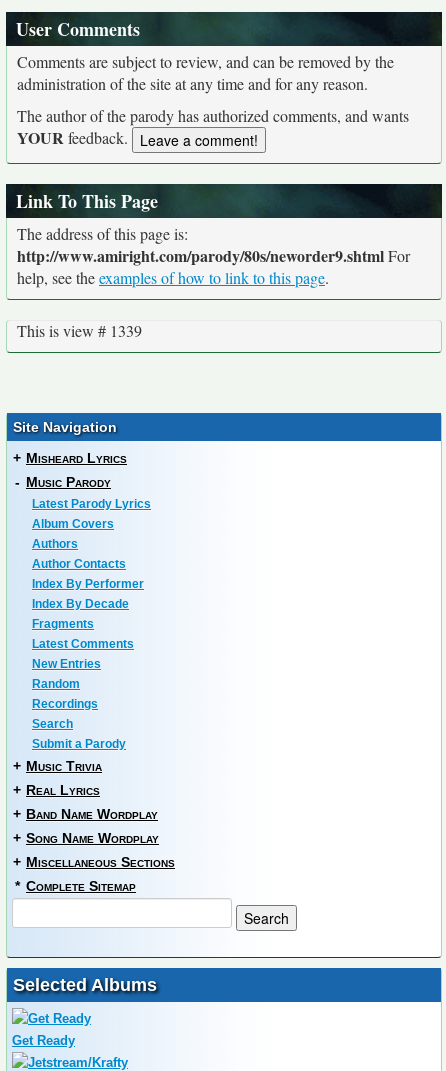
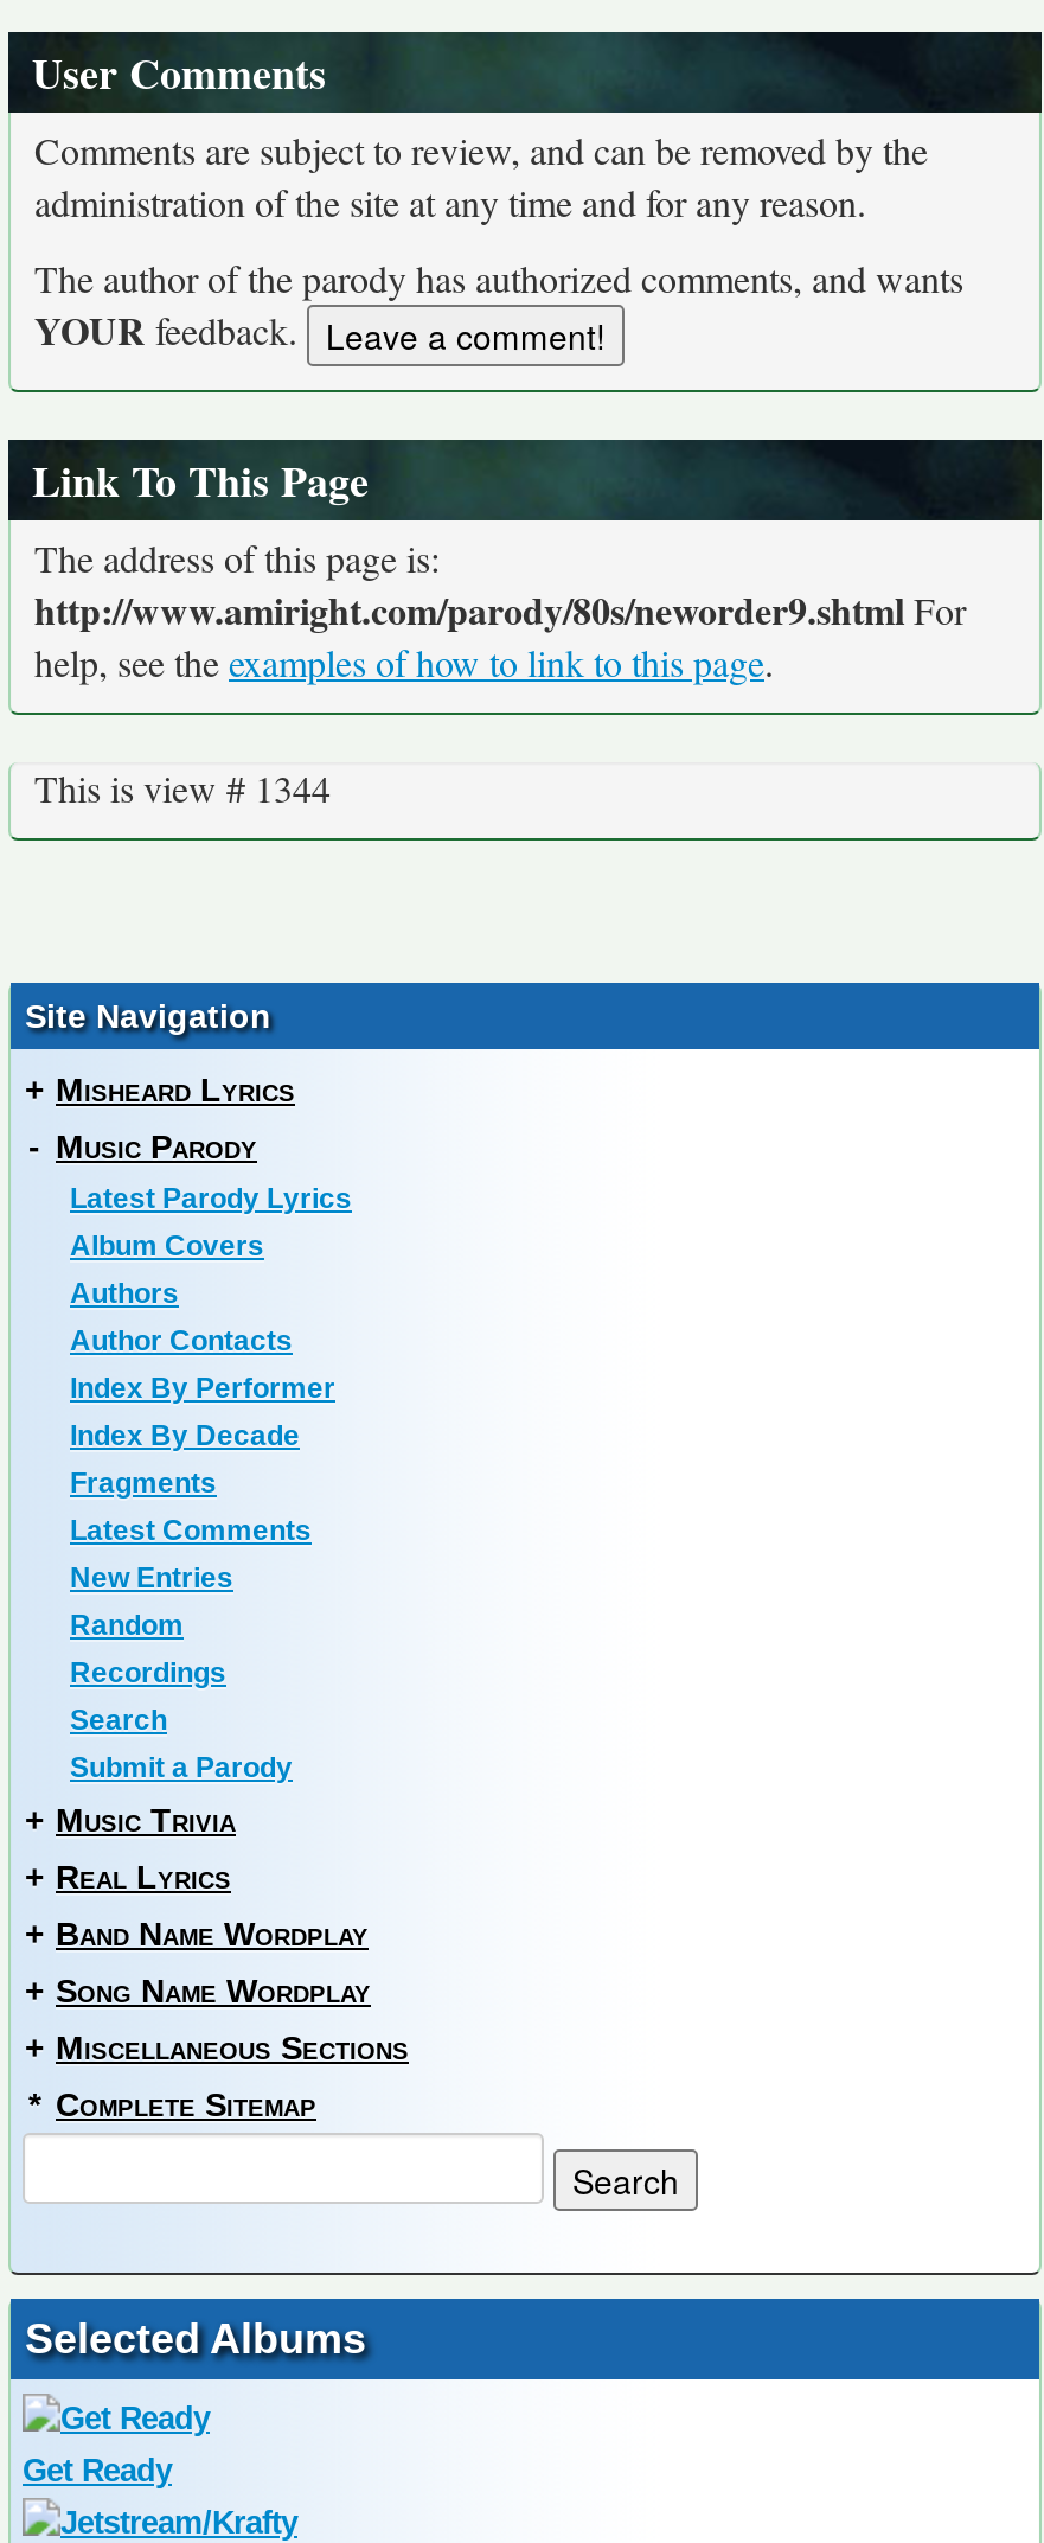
[17,320,142,341] This is view # 1339 -> [34,763,331,813] This is view # 1344

